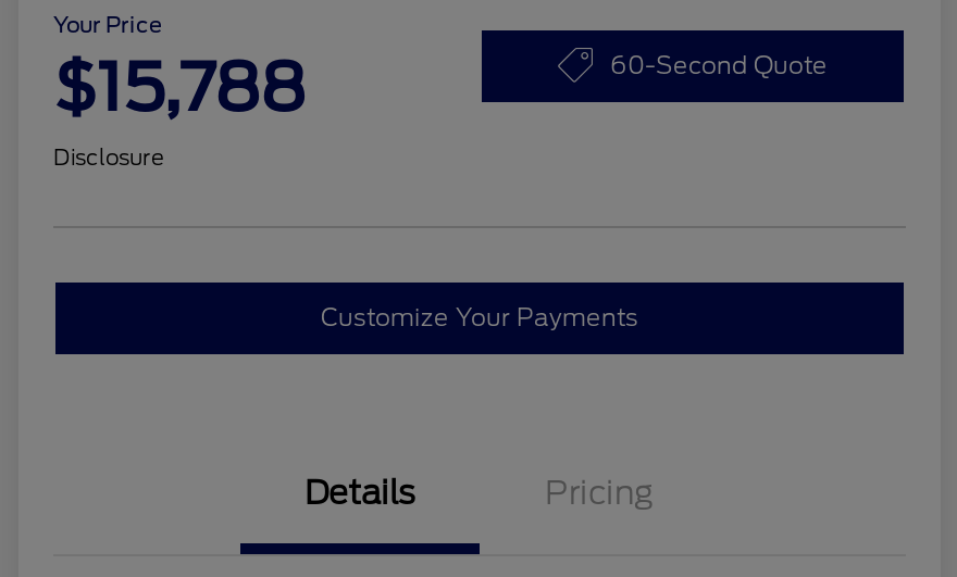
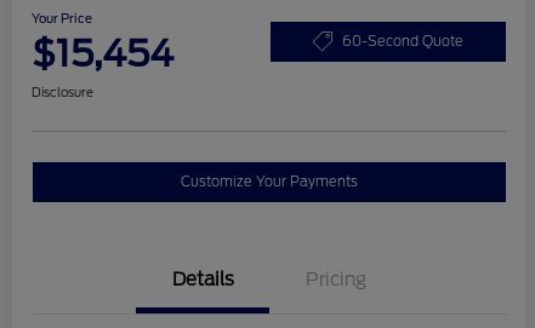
[53,48,306,126] $15,788 -> [32,32,173,75] $15,454

